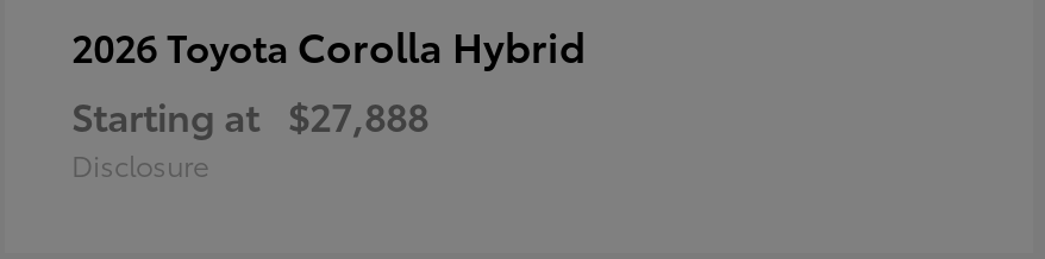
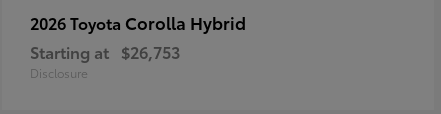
[71,87,428,142] Starting at $27,888 -> [30,40,180,63] Starting at $26,753

